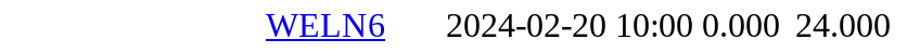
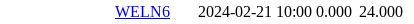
[266,7,891,44] WELN6 2024-02-20 10:00 0.000 24.000 -> [115,3,403,20] WELN6 2024-02-21 10:00 0.000 24.000

